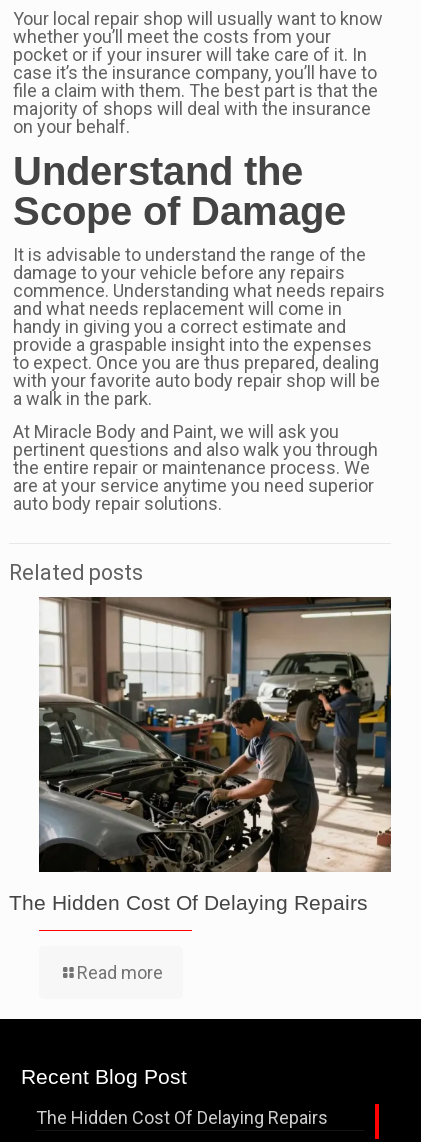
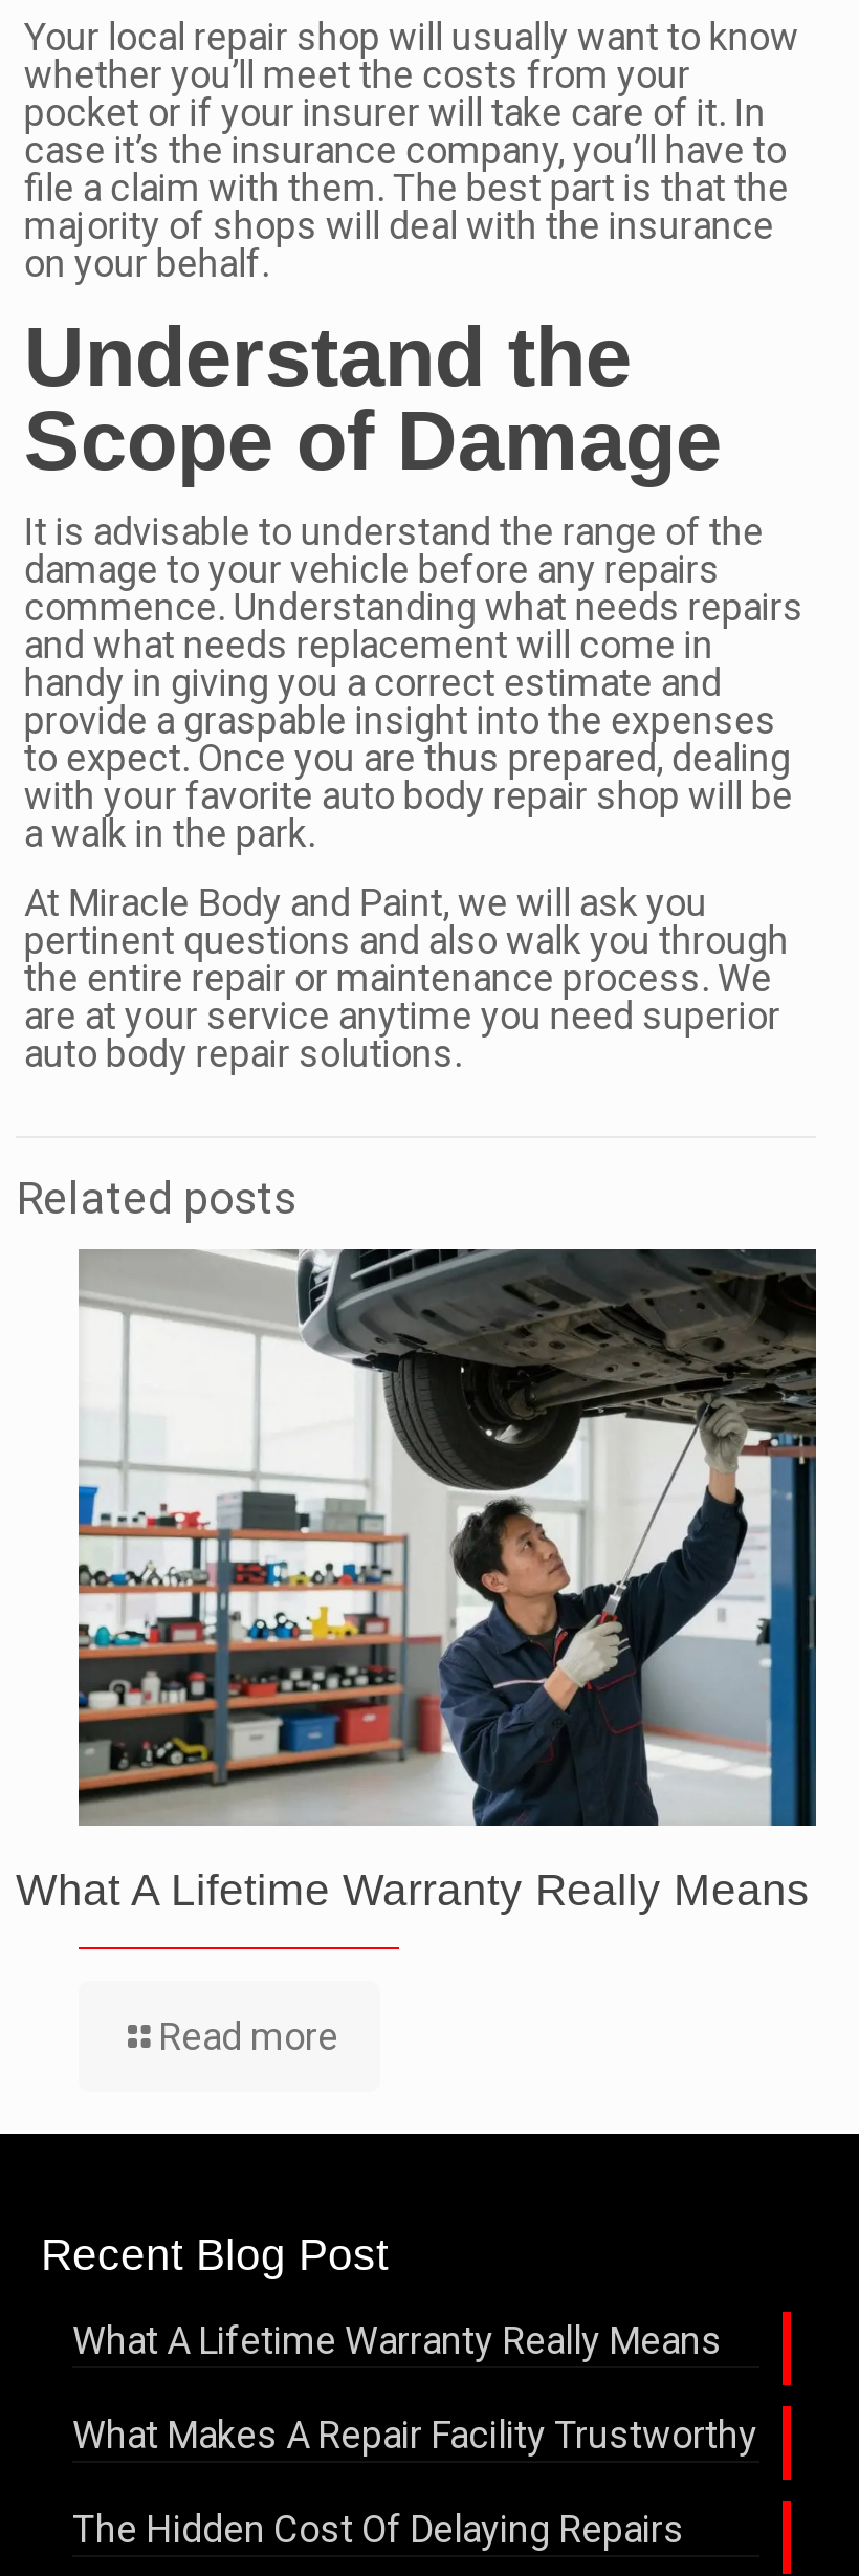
[9,596,392,914] [image] | The Hidden Cost Of Delaying Repairs -> [16,1249,818,1914] [image] | What A Lifetime Warranty Really Means
none -> [72,2318,757,2457] What A Lifetime Warranty Really Means | What Makes A Repair Facility Trustworthy

